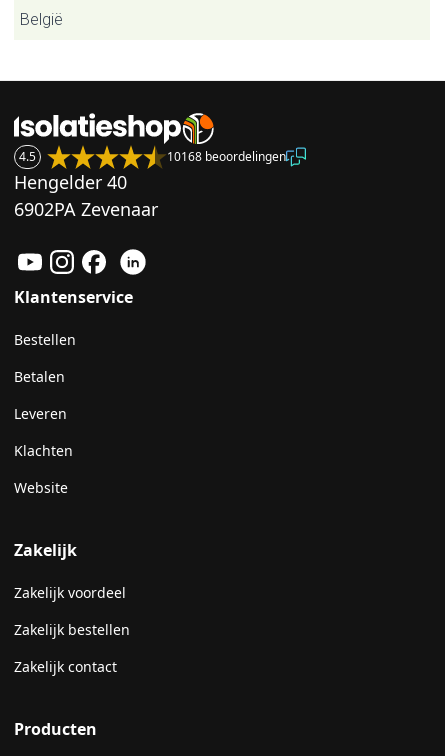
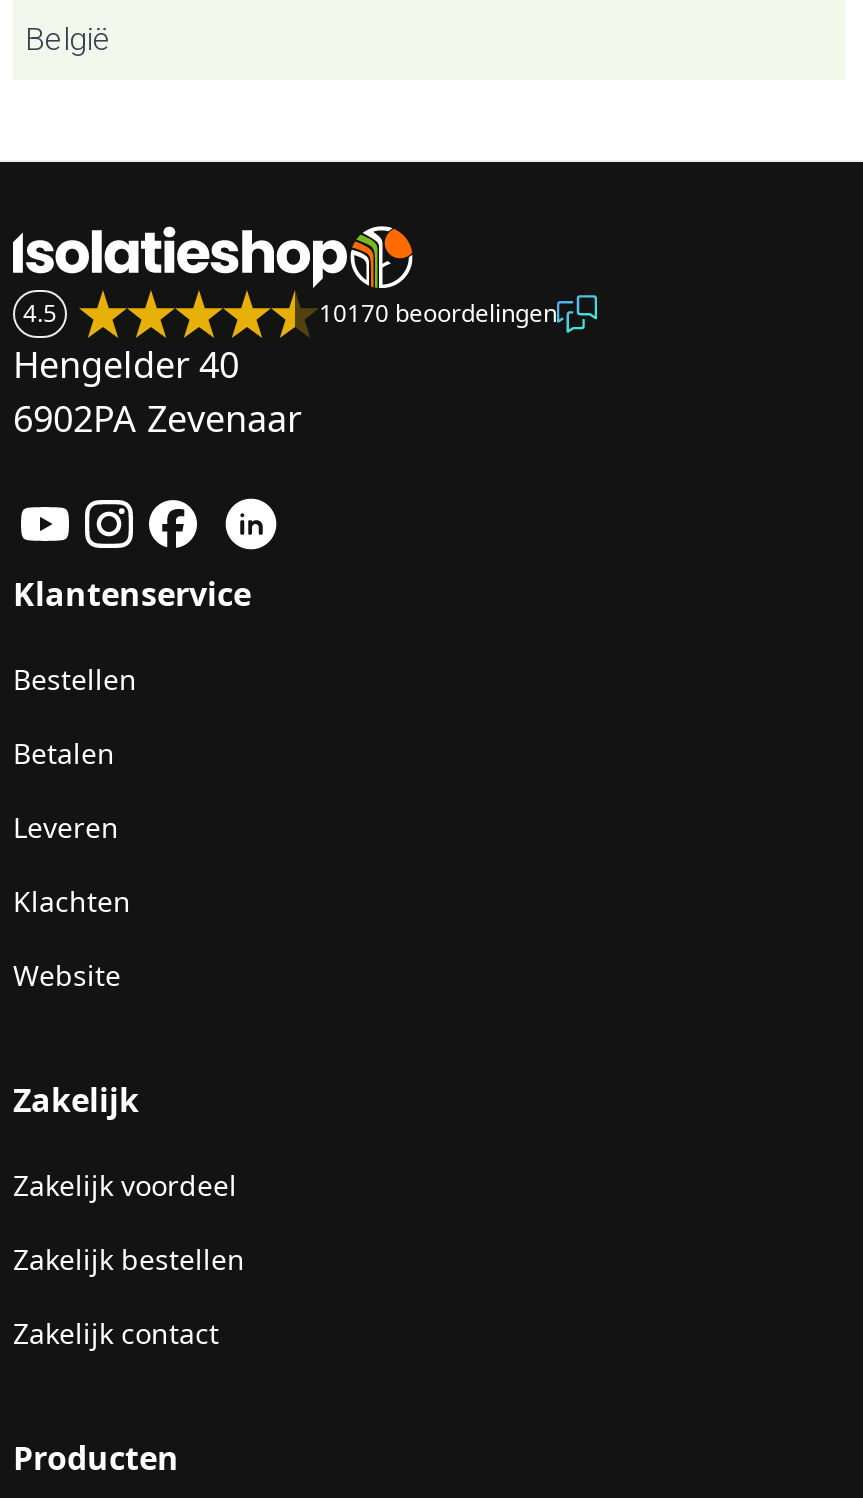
[167,148,286,165] 10168 beoordelingen -> [319,296,557,330] 10170 beoordelingen

